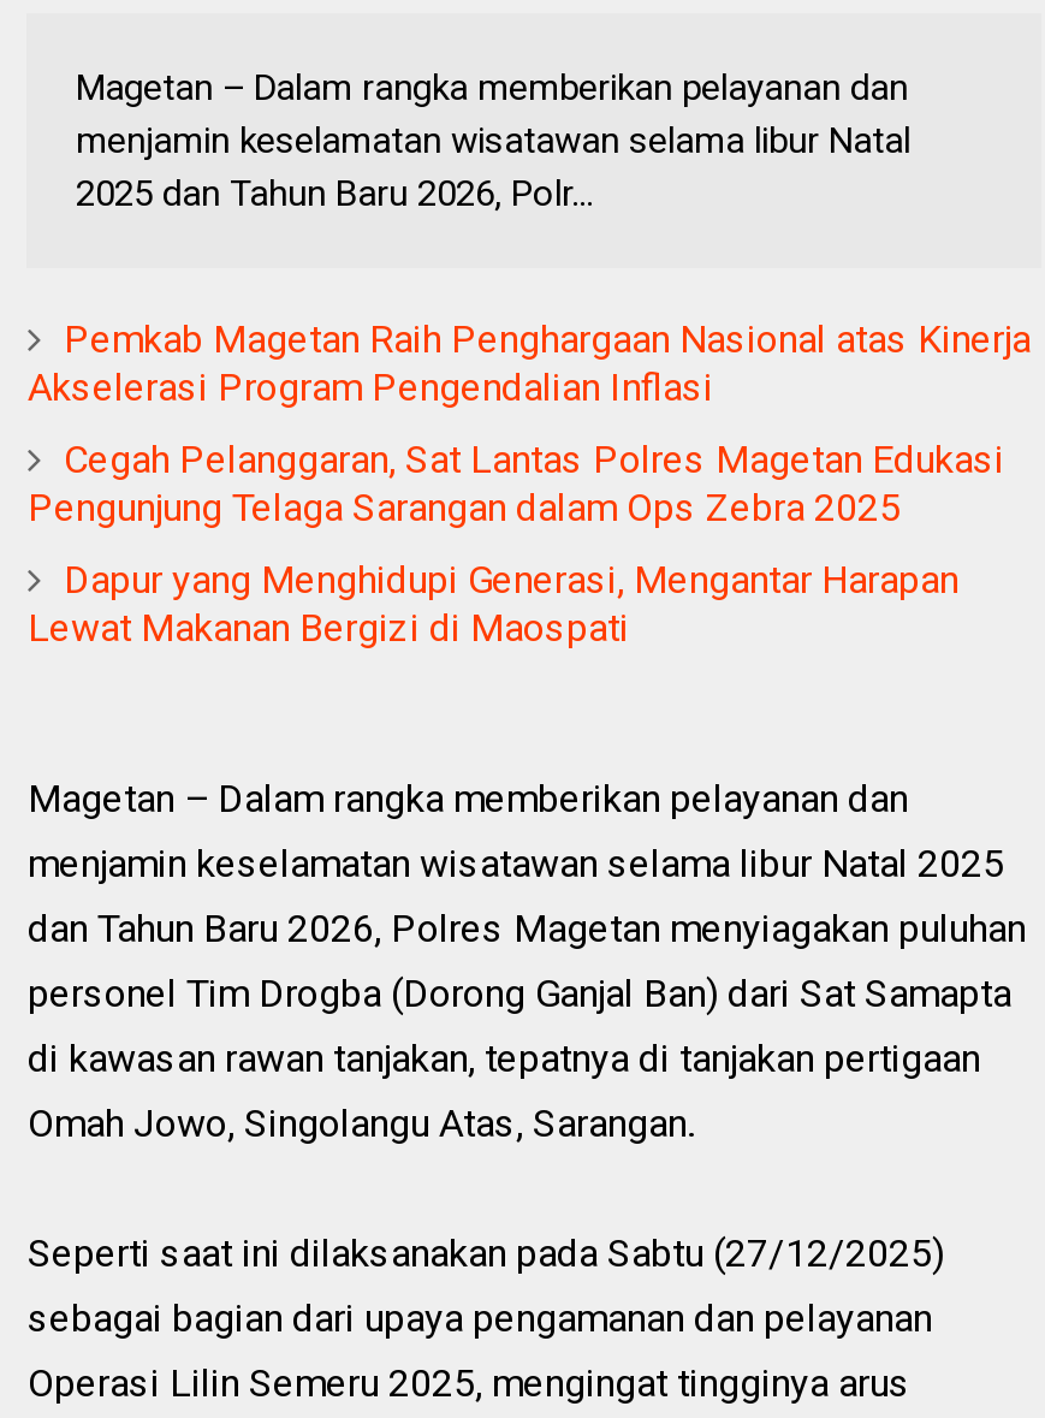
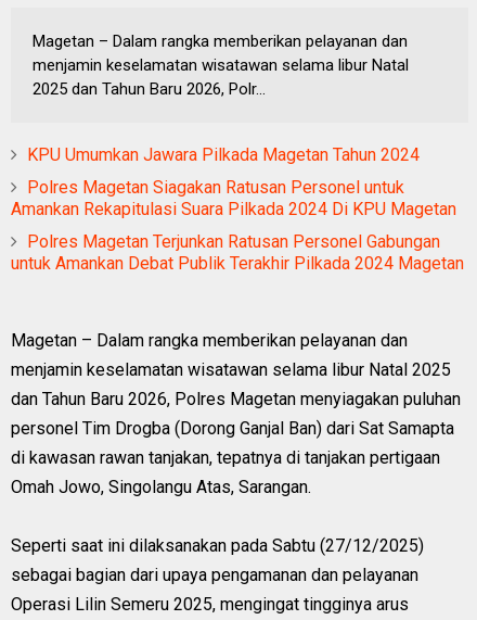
[27,317,1030,411] Pemkab Magetan Raih Penghargaan Nasional atas Kinerja | Akselerasi Program Pengendalian Inflasi -> [28,145,420,165] KPU Umumkan Jawara Pilkada Magetan Tahun 2024
[27,437,1004,531] Cegah Pelanggaran, Sat Lantas Polres Magetan Edukasi | Pengunjung Telaga Sarangan dalam Ops Zebra 2025 -> [11,177,457,220] Polres Magetan Siagakan Ratusan Personel untuk | Amankan Rekapitulasi Suara Pilkada 2024 Di KPU Magetan
[27,558,958,651] Dapur yang Menghidupi Generasi, Mengantar Harapan | Lewat Makanan Bergizi di Maospati -> [11,232,464,274] Polres Magetan Terjunkan Ratusan Personel Gabungan | untuk Amankan Debat Publik Terakhir Pilkada 2024 Magetan

